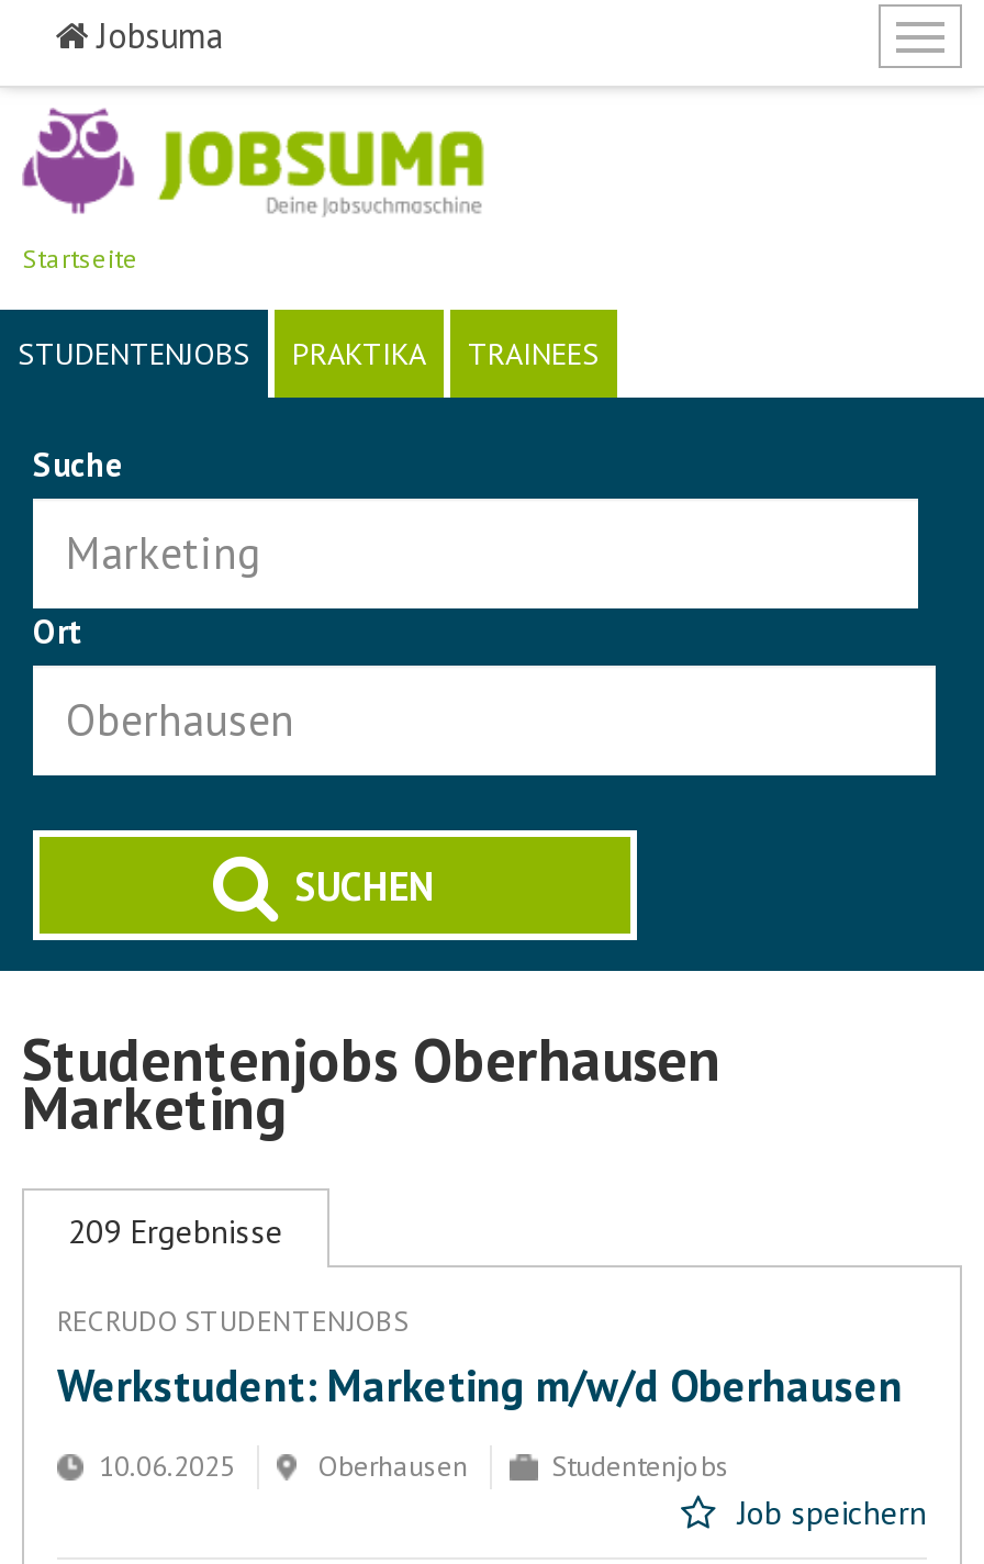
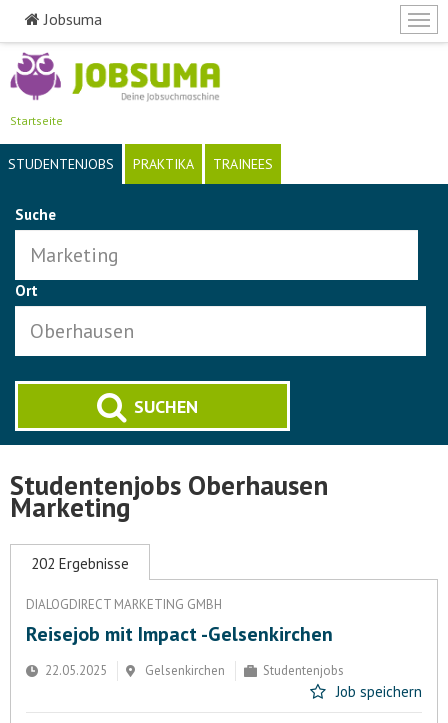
[68,1210,283,1252] 209 Ergebnisse -> [31,554,129,573] 202 Ergebnisse
[57,1303,903,1415] RECRUDO STUDENTENJOBS | Werkstudent: Marketing m/w/d Oberhausen -> [26,596,333,647] DIALOGDIRECT MARKETING GMBH | Reisejob mit Impact -Gelsenkirchen
[99,1448,468,1485] 10.06.2025 | Oberhausen -> [45,662,225,679] 22.05.2025 | Gelsenkirchen

